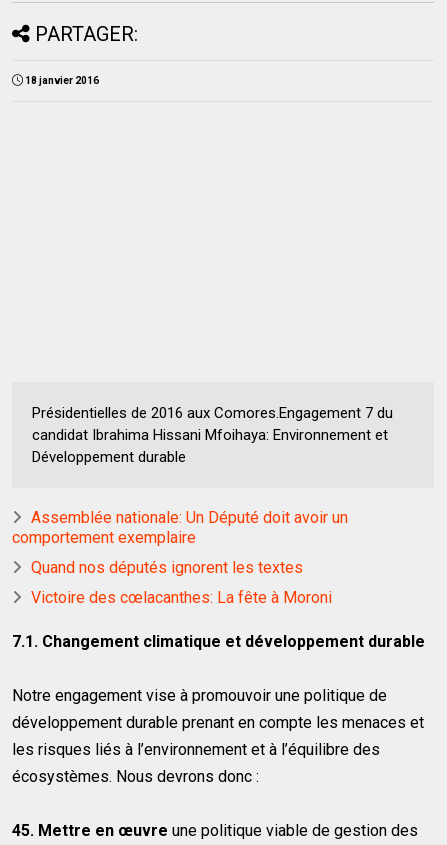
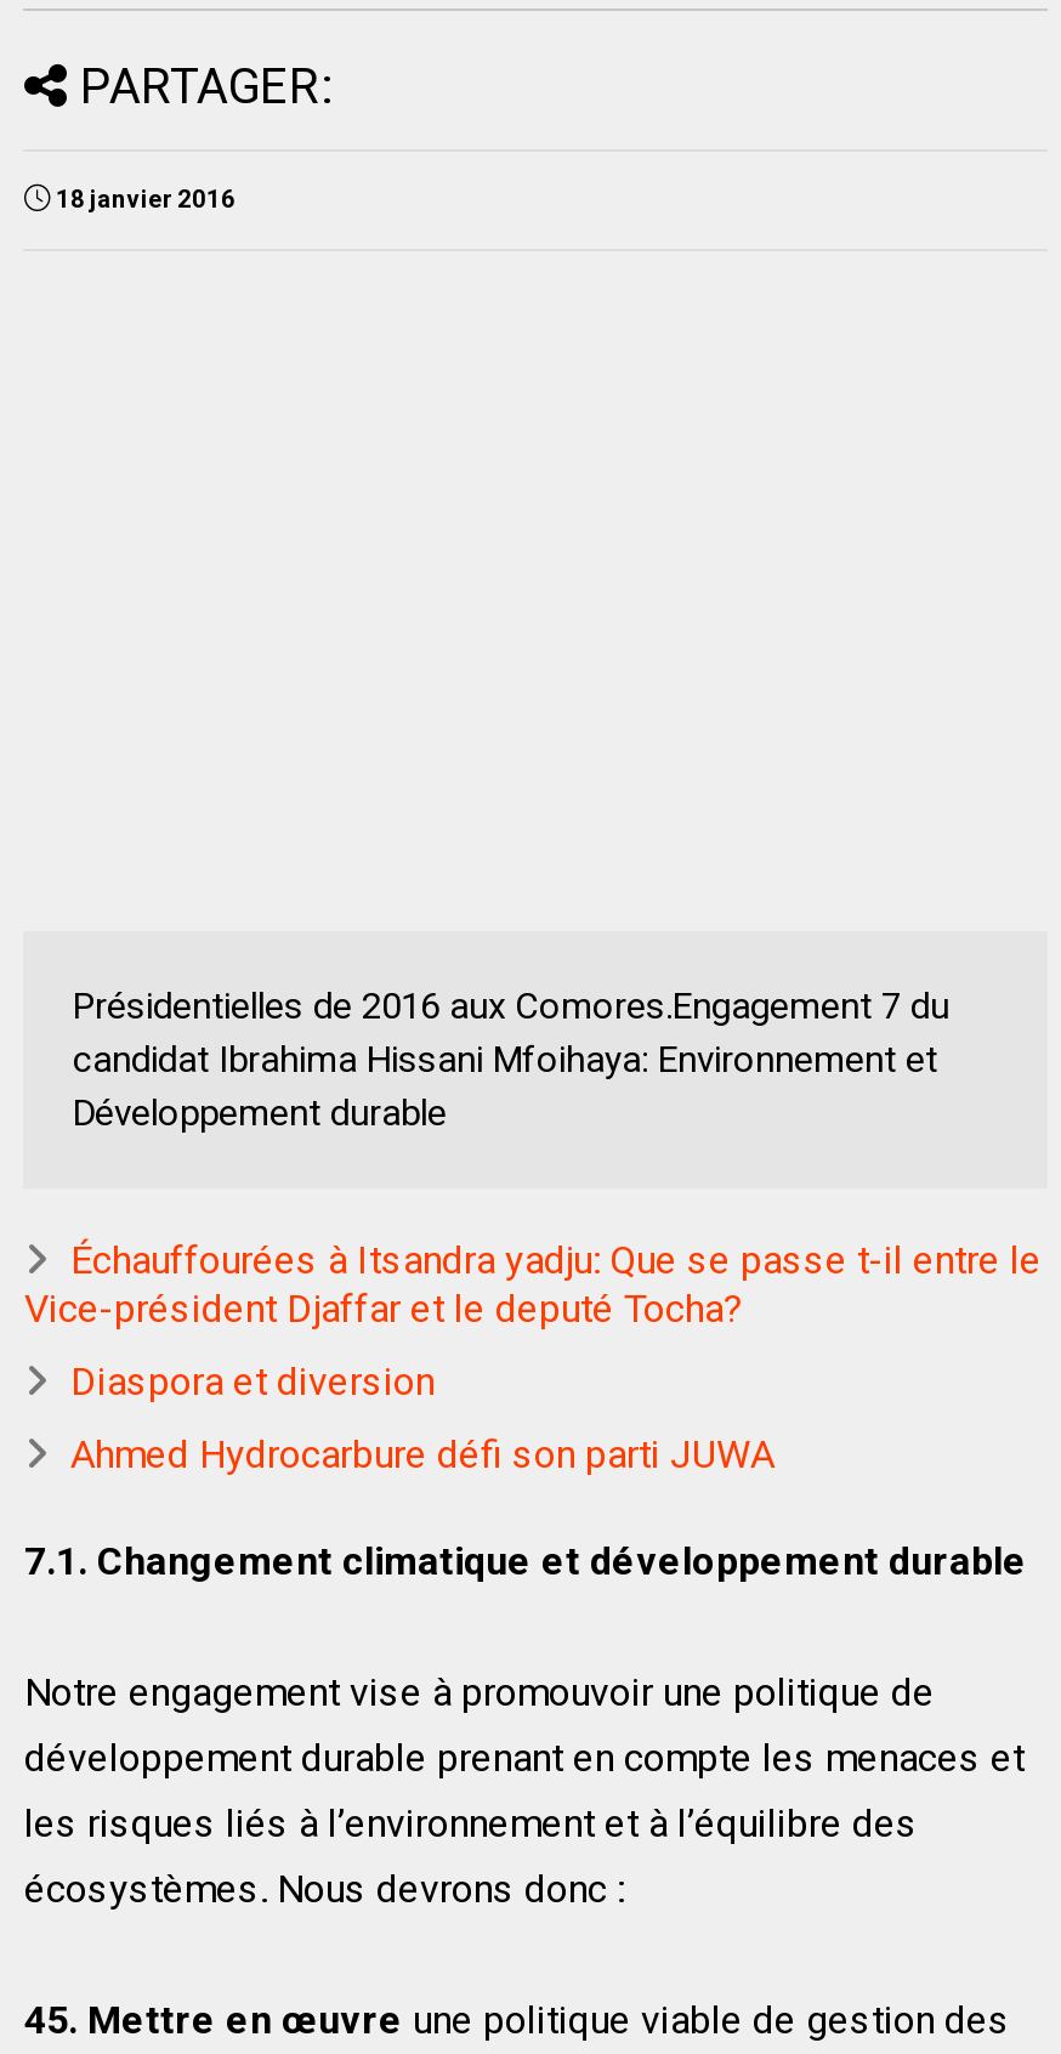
[12,508,348,547] Assemblée nationale: Un Député doit avoir un | comportement exemplaire -> [24,1237,1041,1332] Échauffourées à Itsandra yadju: Que se passe t-il entre le | Vice-président Djaffar et le deputé Tocha?
[31,558,303,577] Quand nos députés ignorent les textes -> [70,1359,434,1405] Diaspora et diversion
[31,588,332,607] Victoire des cœlacanthes: La fête à Moroni -> [70,1431,774,1478] Ahmed Hydrocarbure défi son parti JUWA

